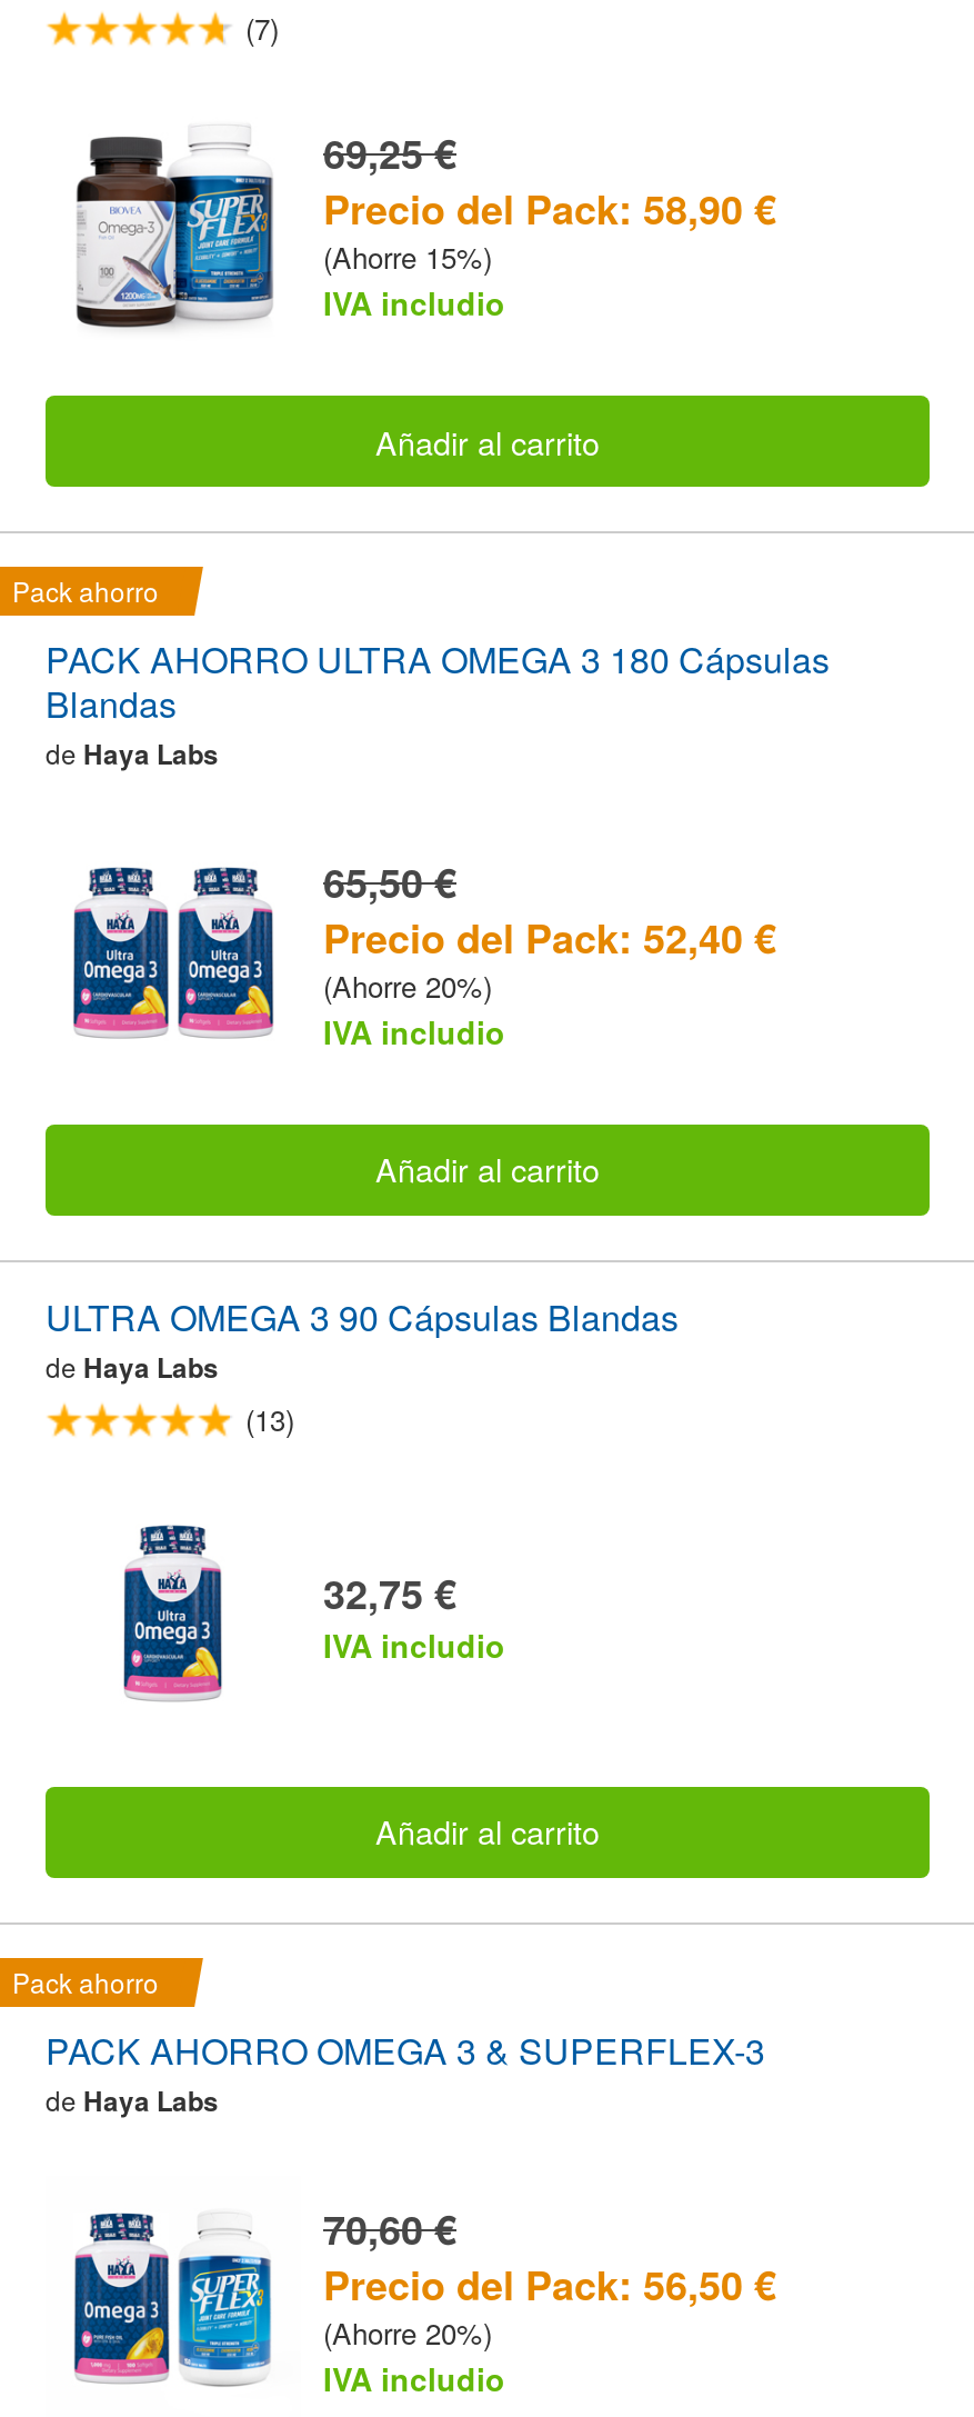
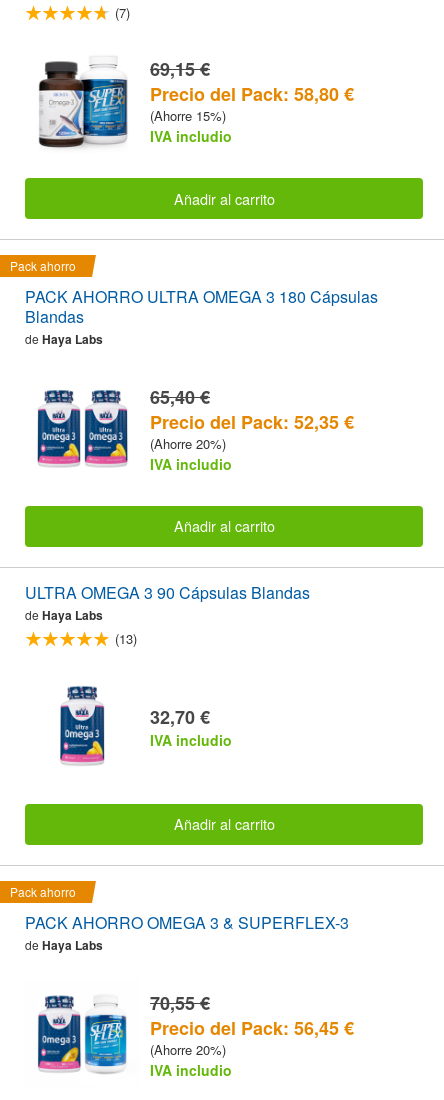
[323,125,456,182] 69,25 € -> [150,56,210,82] 69,15 €
[323,180,776,238] Precio del Pack: 58,90 € -> [150,81,354,107] Precio del Pack: 58,80 €
[323,853,456,911] 65,50 € -> [150,384,210,410] 65,40 €
[323,909,776,967] Precio del Pack: 52,40 € -> [150,409,354,435] Precio del Pack: 52,35 €
[323,1564,456,1622] 32,75 € -> [150,704,210,730] 32,70 €
[323,2200,456,2257] 70,60 € -> [150,990,210,1016] 70,55 €
[323,2255,776,2313] Precio del Pack: 56,50 € -> [150,1015,354,1041] Precio del Pack: 56,45 €

